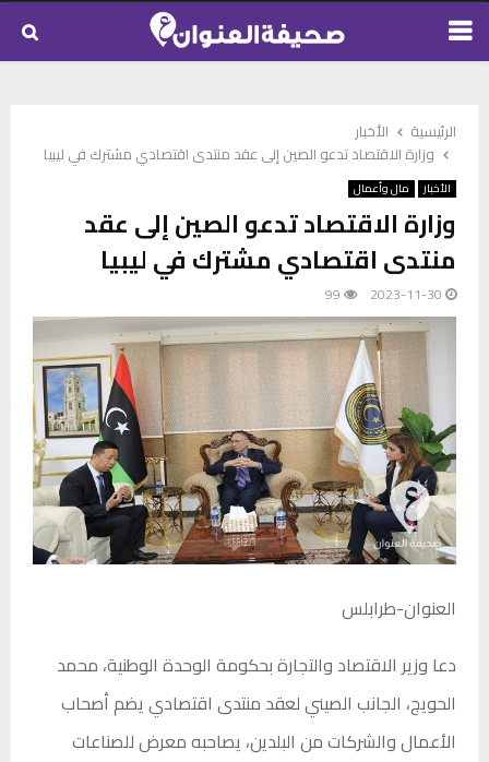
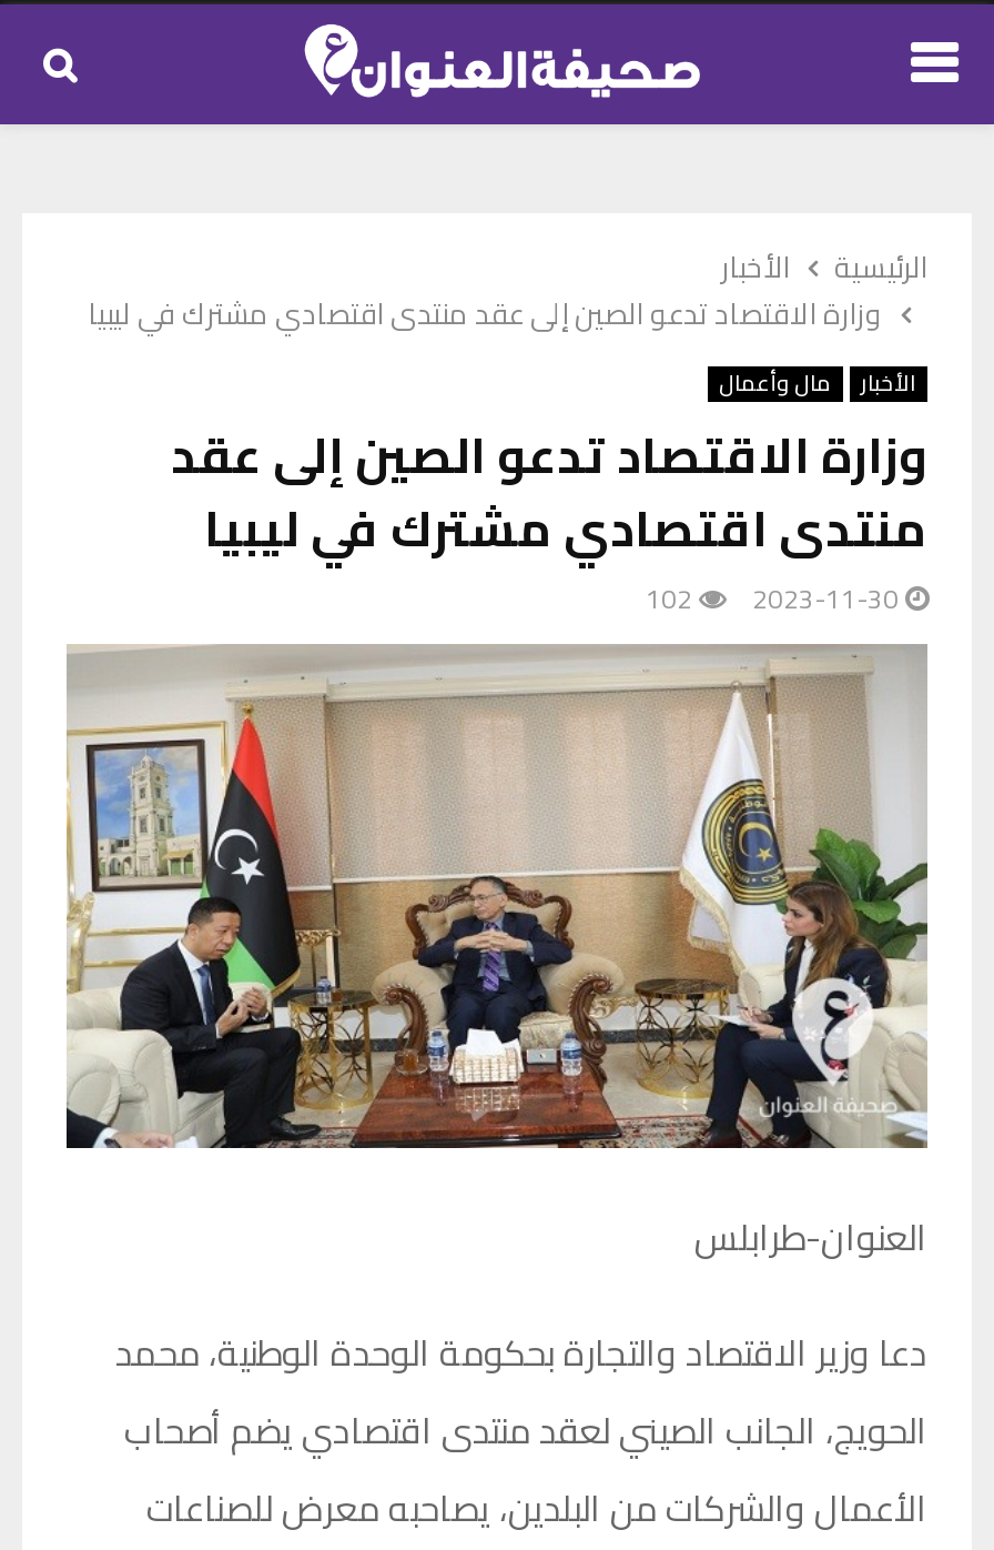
[325,282,442,307] 99 2023-11-30 -> [646,573,899,624] 102 2023-11-30

